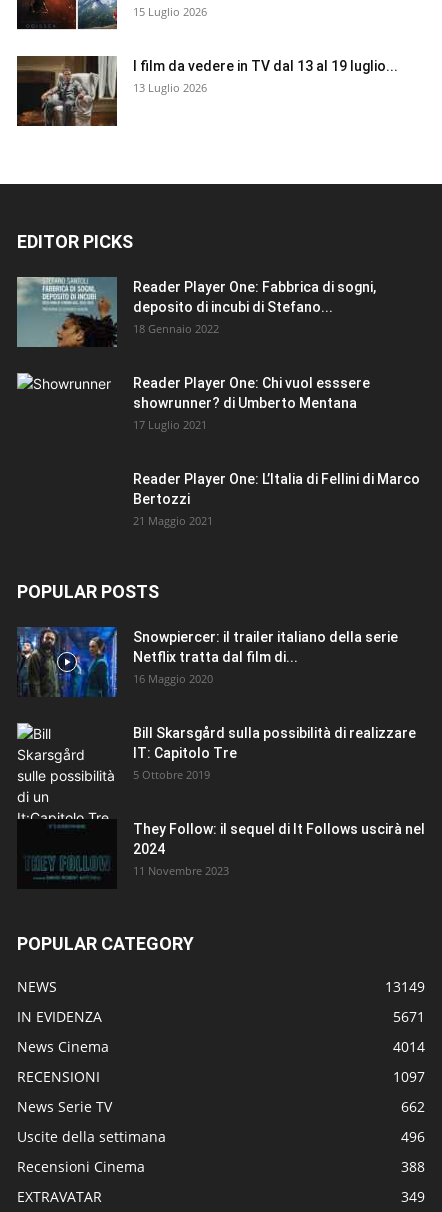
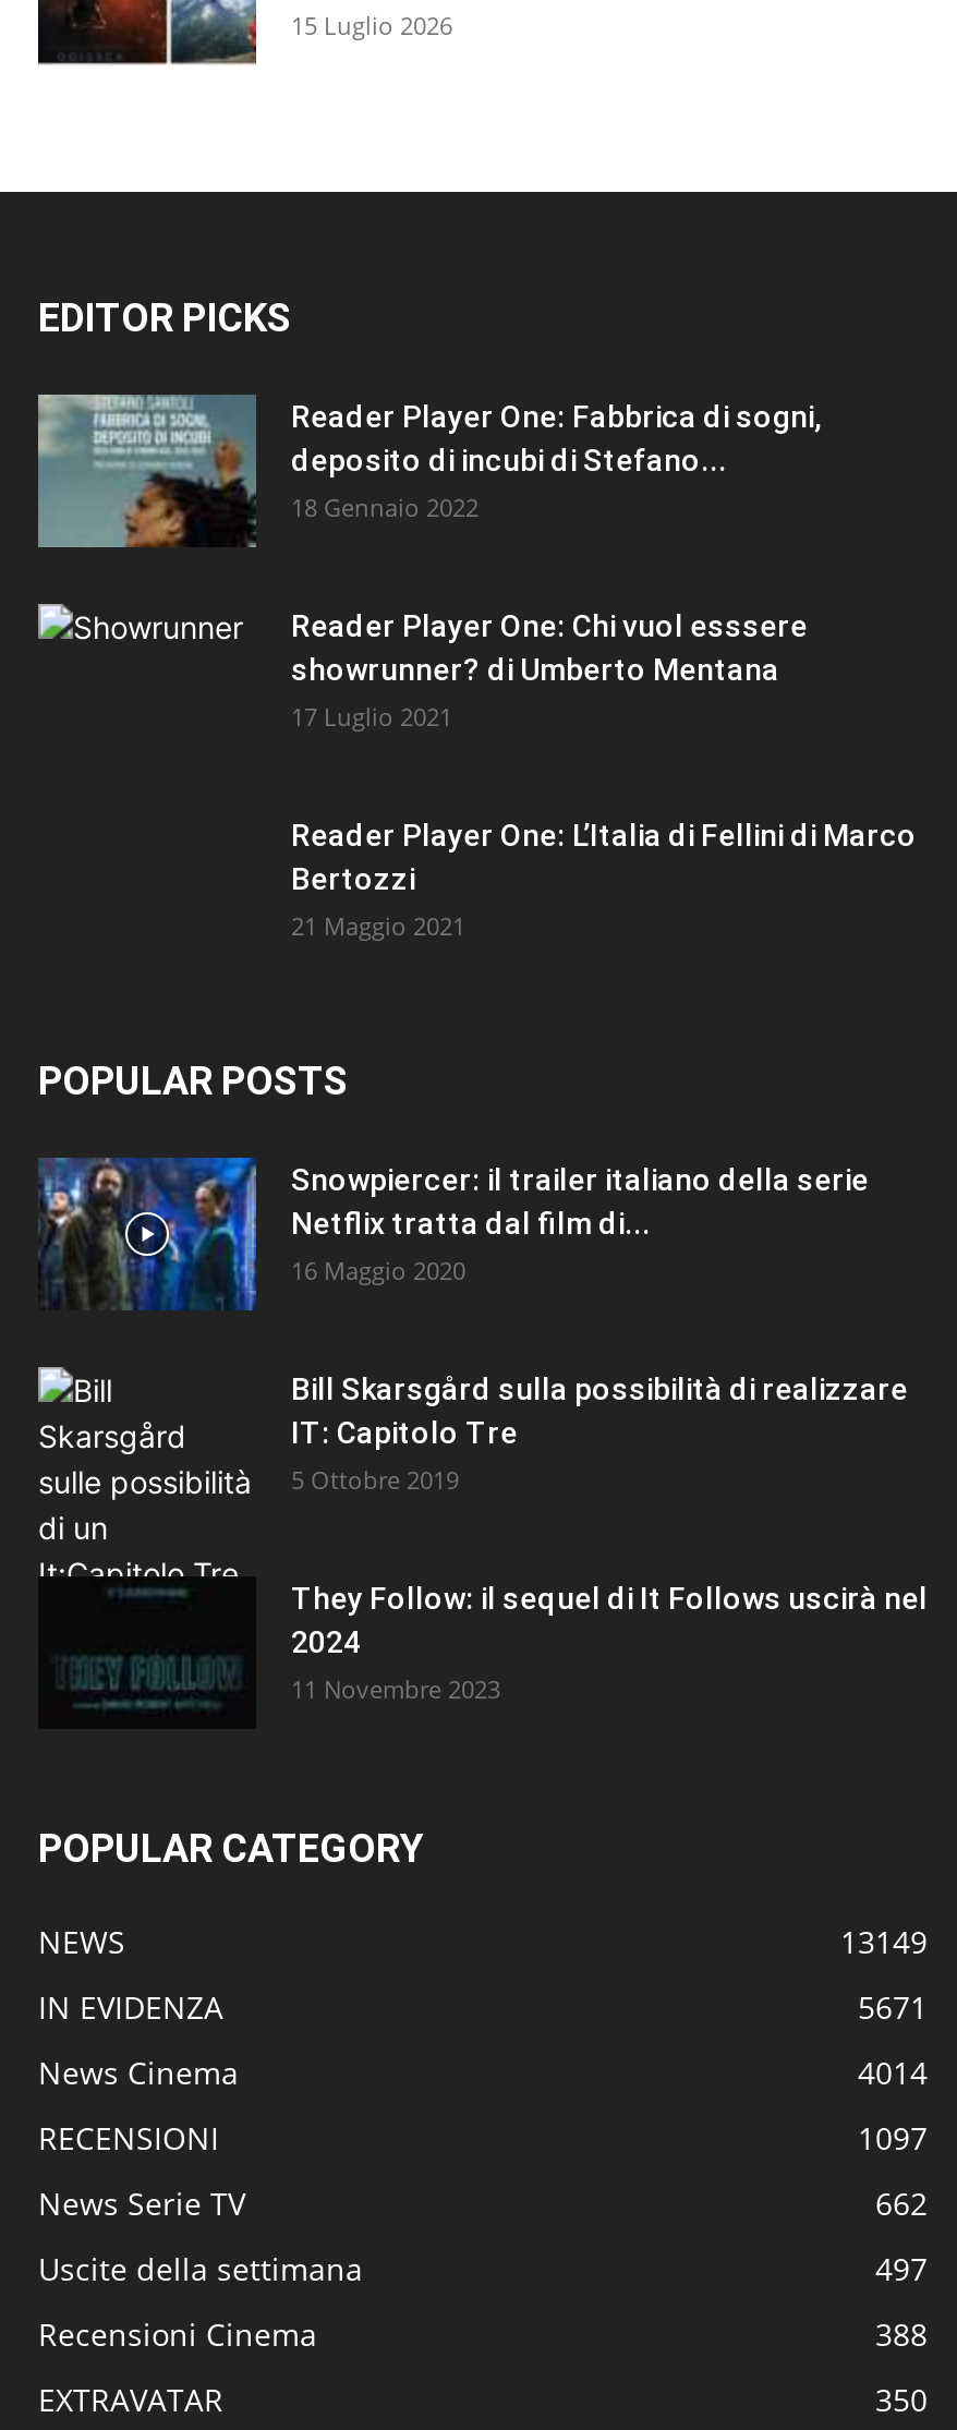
[16,55,398,127] [image] | I film da vedere in TV dal 13 al 19 luglio... | 13 Luglio 2026 -> none
[401,1127,425,1146] 496 -> [875,2248,928,2289] 497
[401,1187,425,1206] 349 -> [875,2379,928,2420] 350

